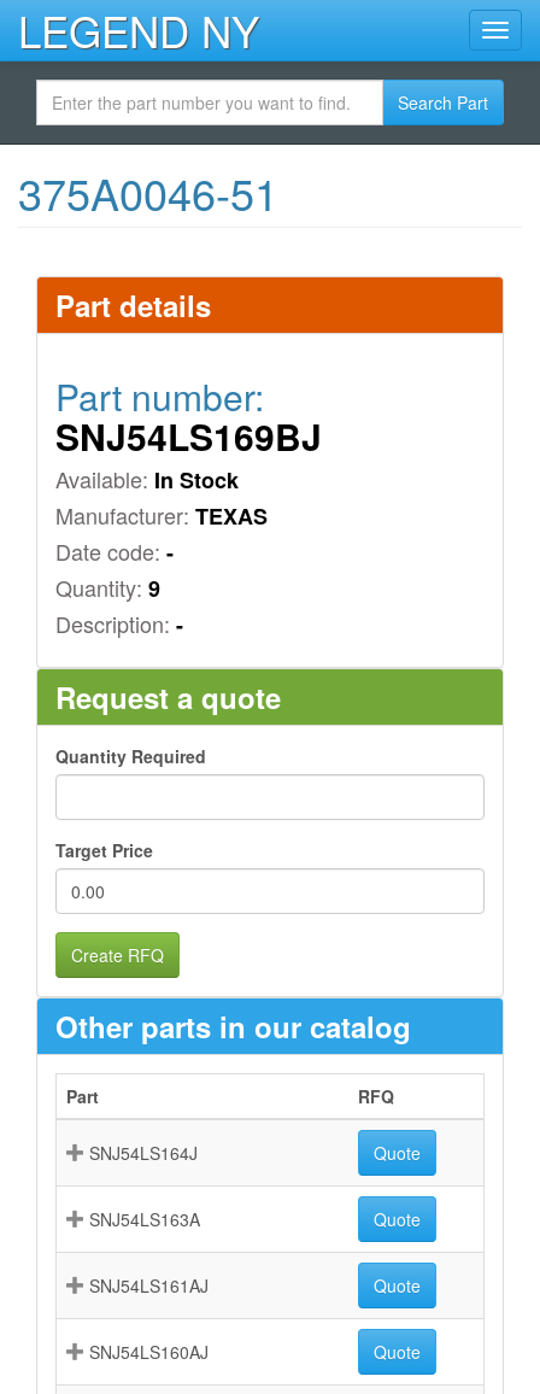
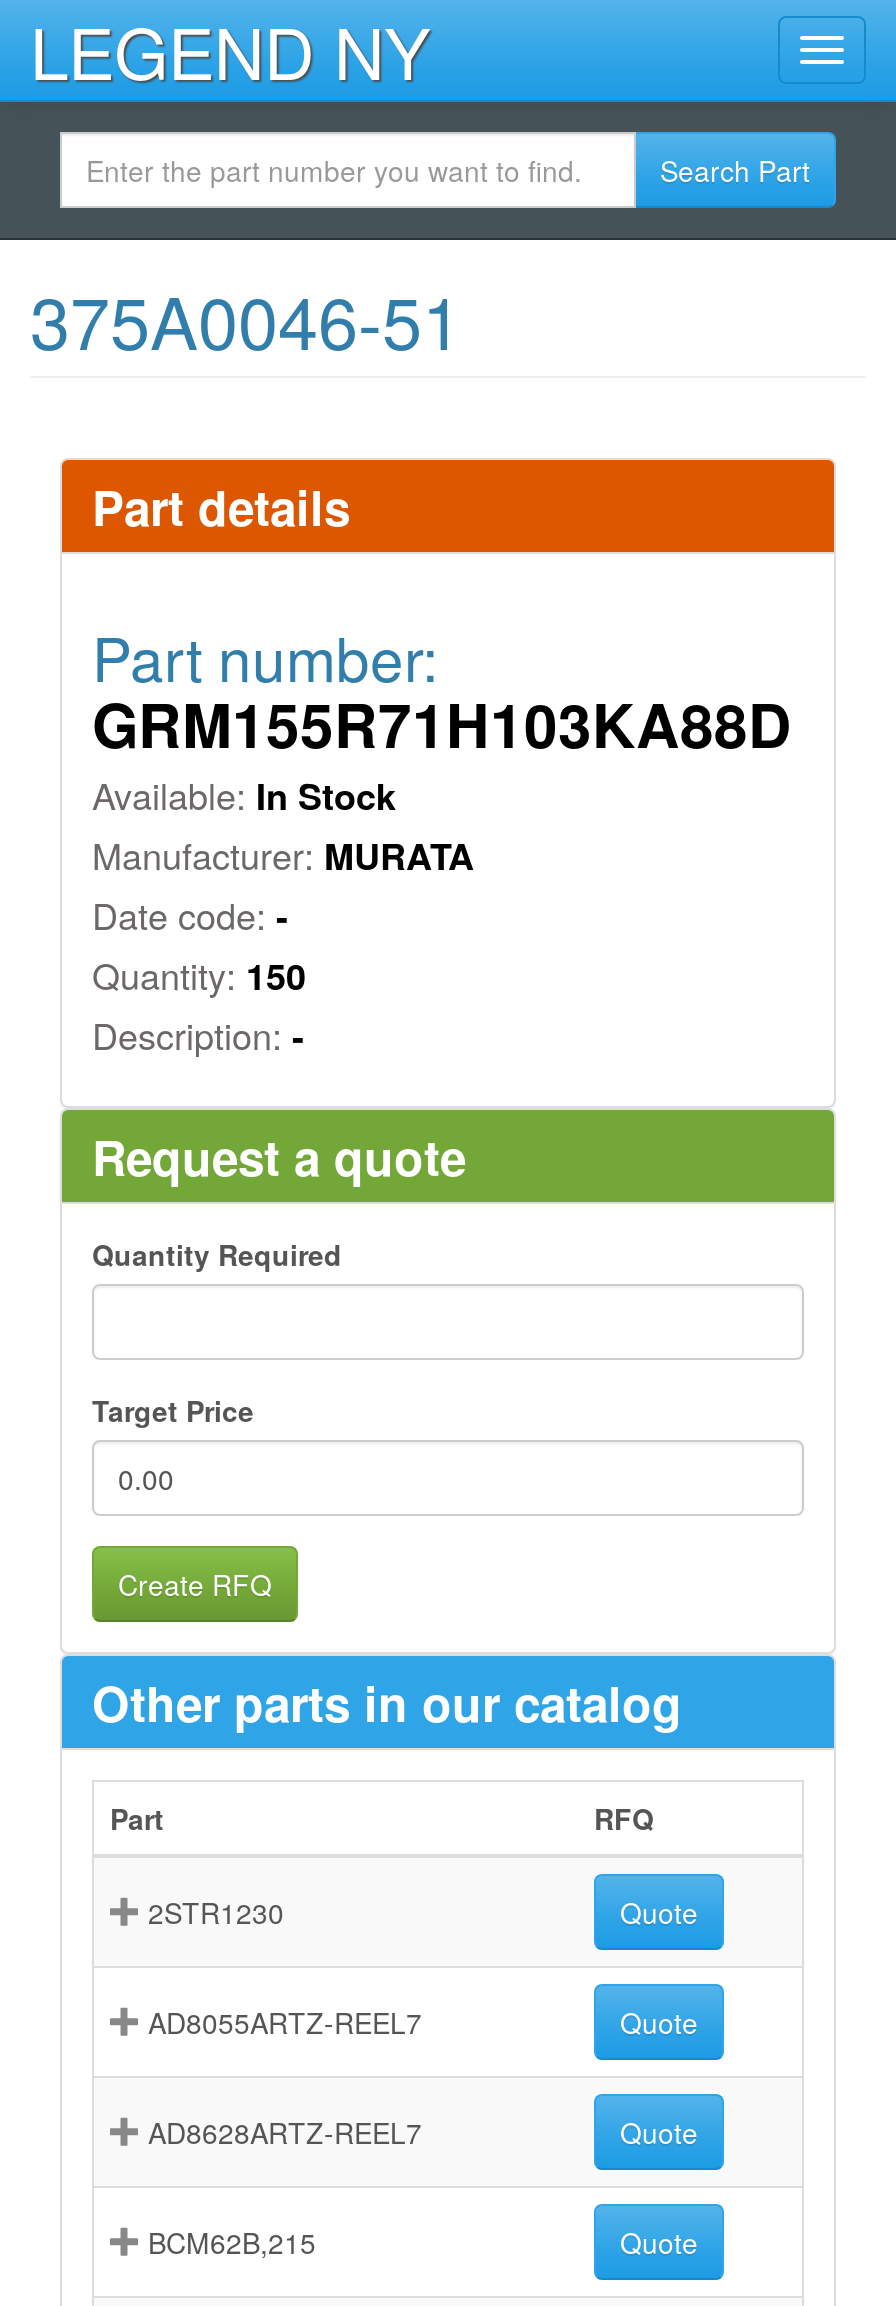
[55,410,322,462] SNJ54LS169BJ -> [92,680,792,766] GRM155R71H103KA88D
[55,499,268,532] Manufacturer: TEXAS -> [92,828,474,882] Manufacturer: MURATA
[55,572,160,604] Quantity: 9 -> [92,948,306,1002] Quantity: 150
[89,1141,198,1165] SNJ54LS164J -> [148,1892,284,1932] 2STR1230
[89,1207,200,1231] SNJ54LS163A -> [148,2002,422,2042] AD8055ARTZ-REEL7
[89,1273,209,1298] SNJ54LS161AJ -> [148,2112,422,2152] AD8628ARTZ-REEL7
[89,1340,209,1364] SNJ54LS160AJ -> [148,2222,316,2262] BCM62B,215

